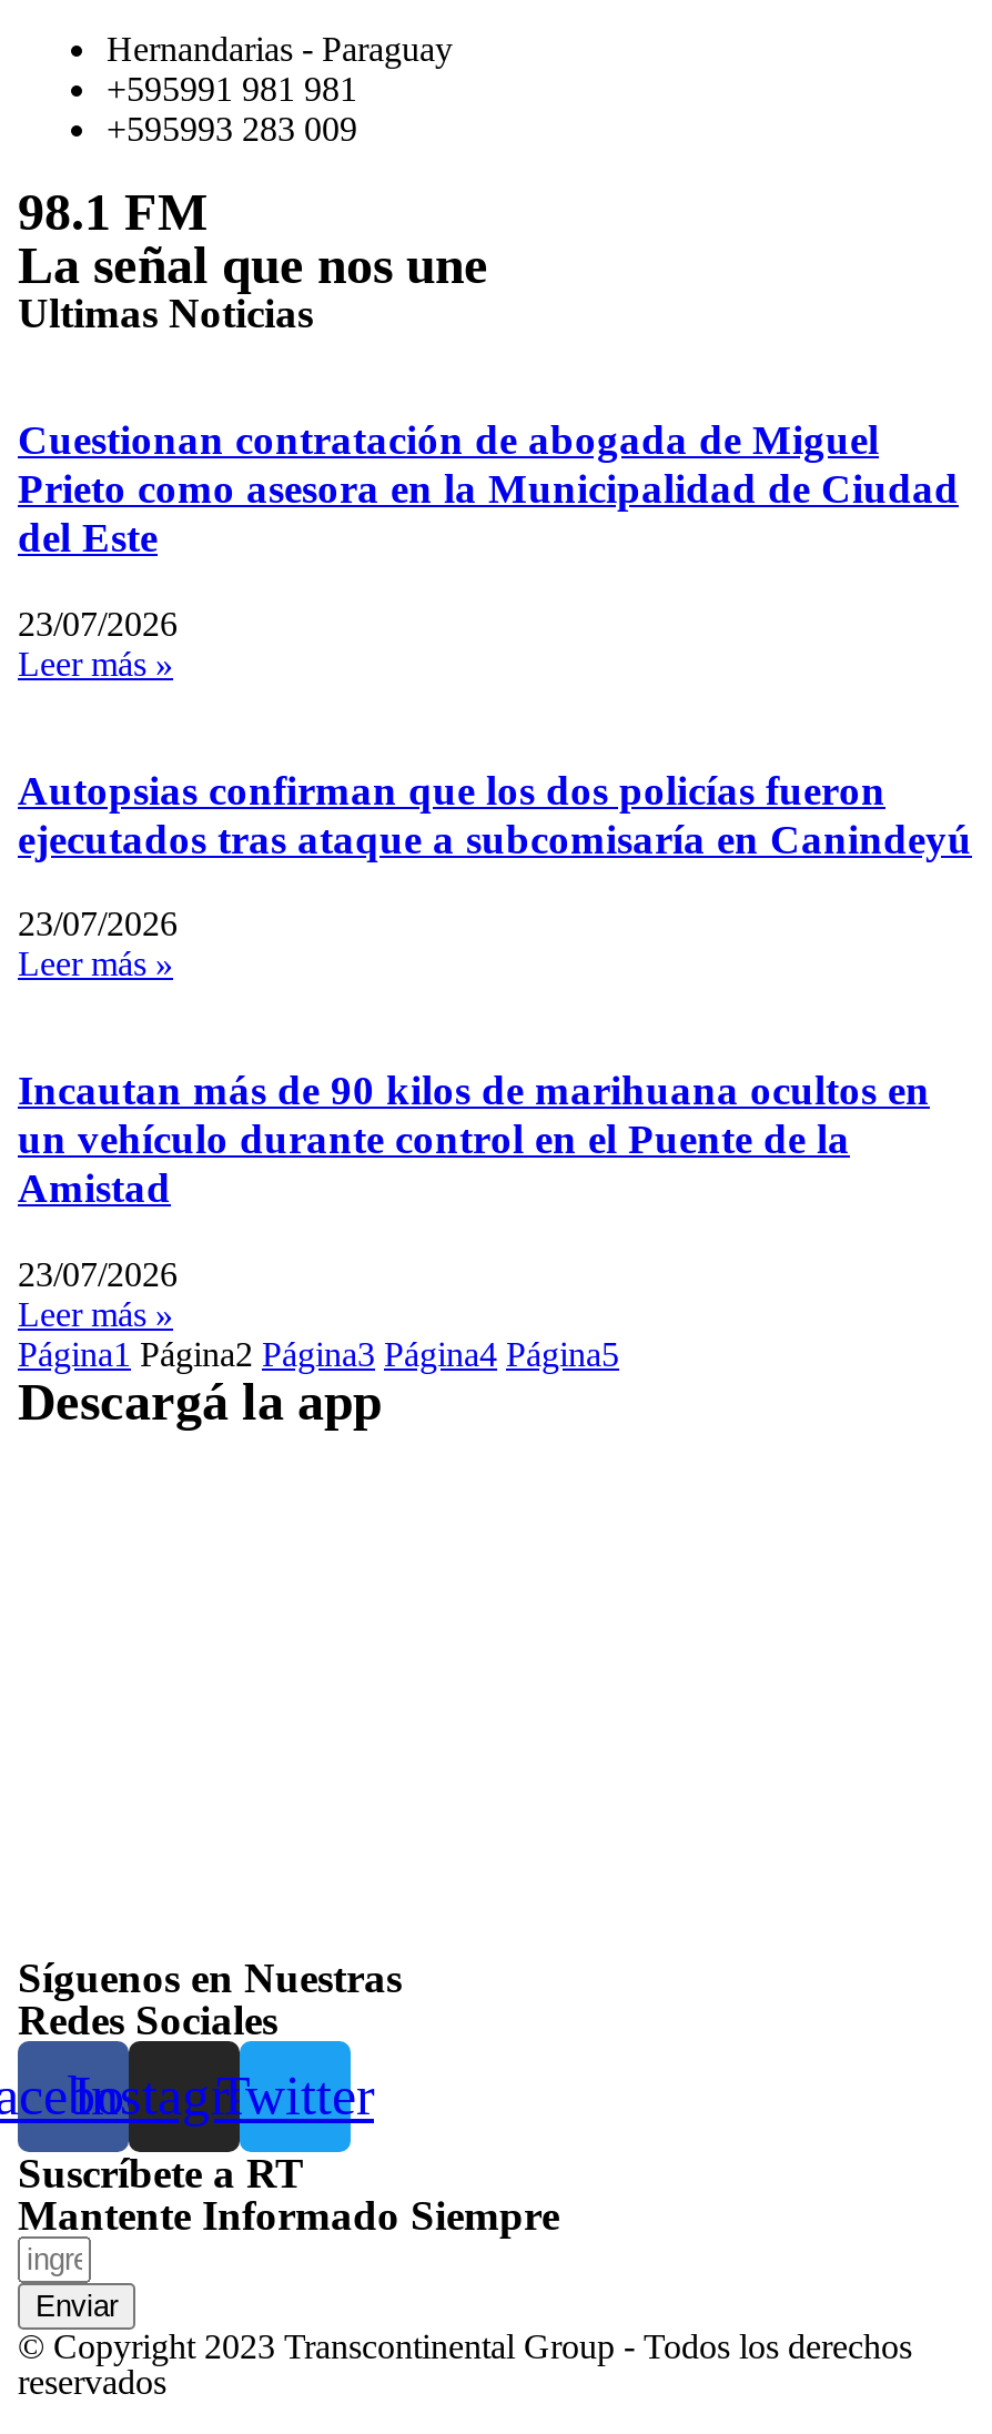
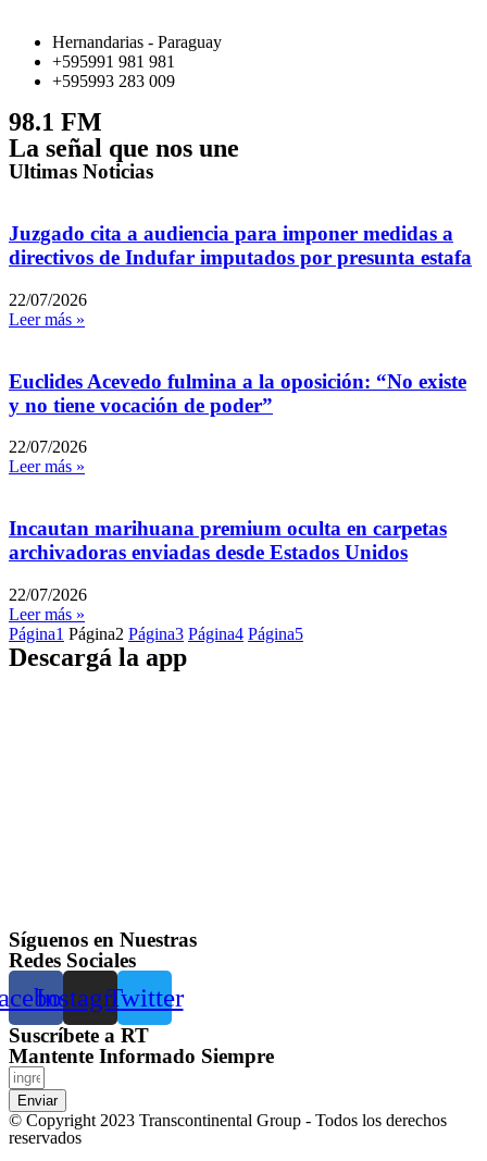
[18,416,959,561] Cuestionan contratación de abogada de Miguel | Prieto como asesora en la Municipalidad de Ciudad | del Este -> [9,222,472,269] Juzgado cita a audiencia para imponer medidas a | directivos de Indufar imputados por presunta estafa
[18,604,178,642] 23/07/2026 -> [9,290,87,309] 22/07/2026
[18,766,972,862] Autopsias confirman que los dos policías fueron | ejecutados tras ataque a subcomisaría en Canindeyú -> [9,370,466,416] Euclides Acevedo fulmina a la oposición: “No existe | y no tiene vocación de poder”
[18,905,178,943] 23/07/2026 -> [9,438,87,456] 22/07/2026
[18,1067,930,1211] Incautan más de 90 kilos de marihuana ocultos en | un vehículo durante control en el Puente de la | Amistad -> [9,517,447,564] Incautan marihuana premium oculta en carpetas | archivadoras enviadas desde Estados Unidos
[18,1255,178,1292] 23/07/2026 -> [9,585,87,604] 22/07/2026

